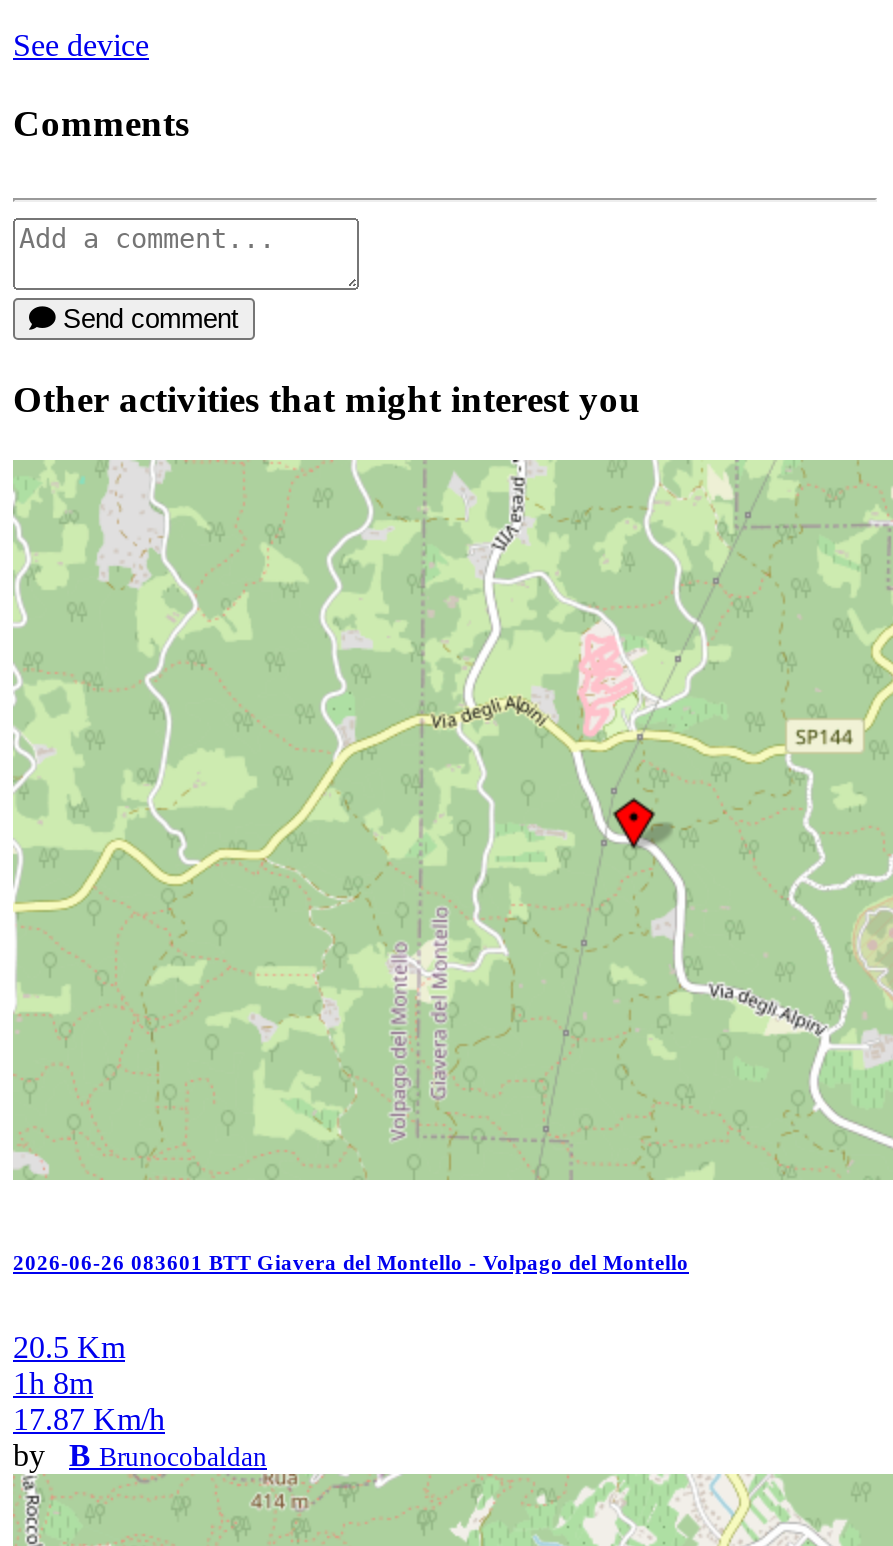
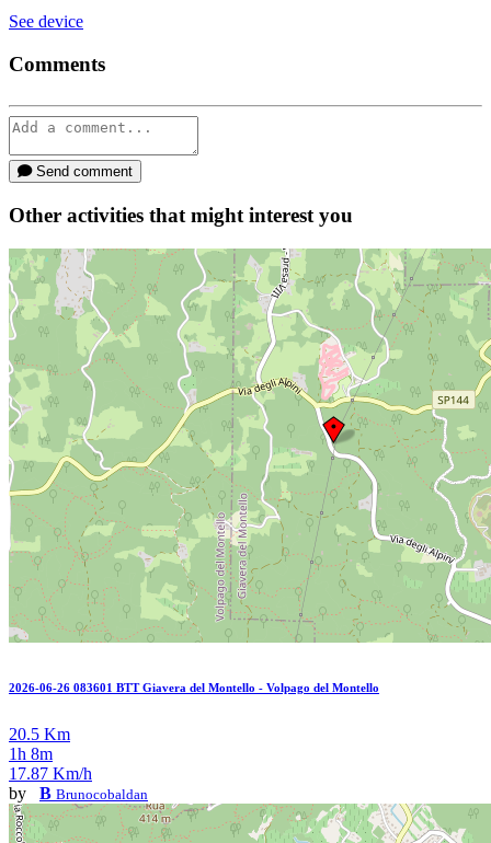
[585,766,673,850] [image] -> [322,415,369,461] [image]

